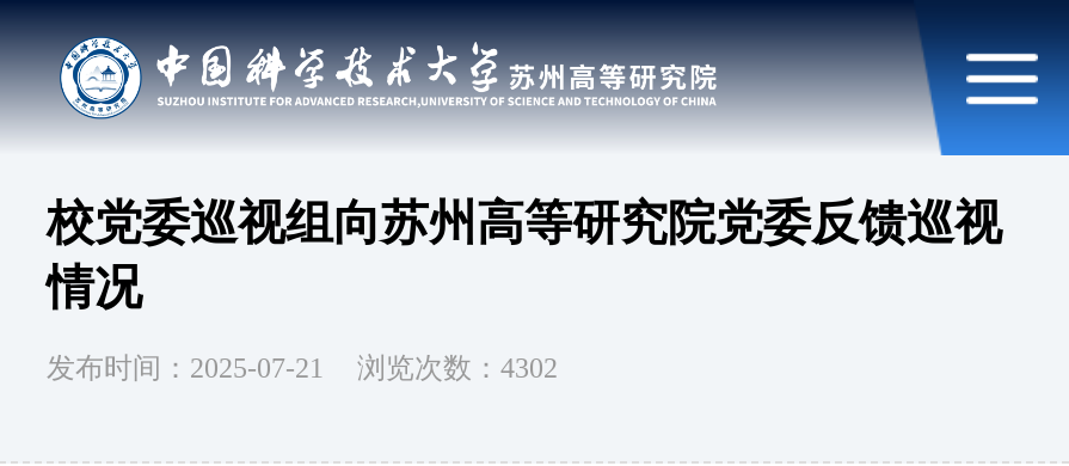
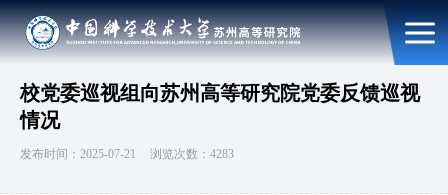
[47,351,558,385] 发布时间：2025-07-21 浏览次数：4302 -> [20,147,234,161] 发布时间：2025-07-21 浏览次数：4283

